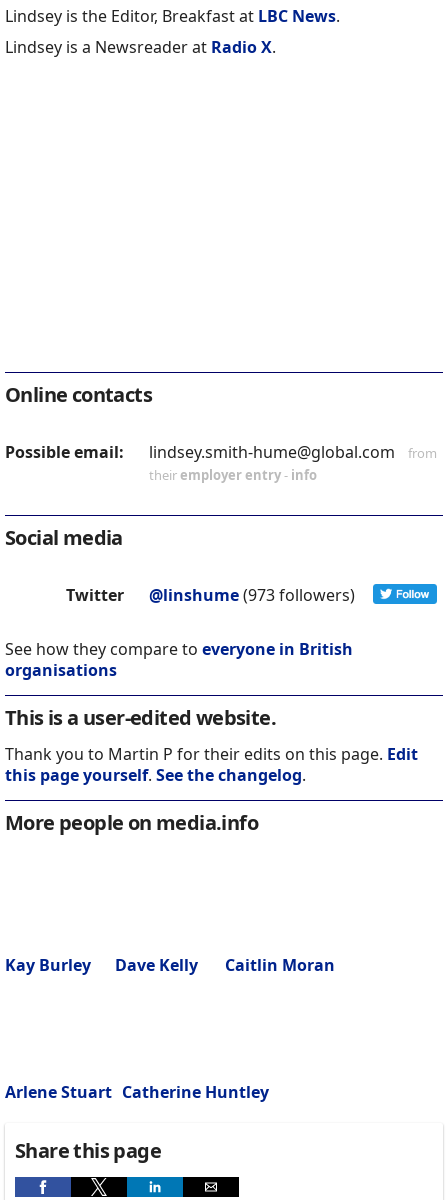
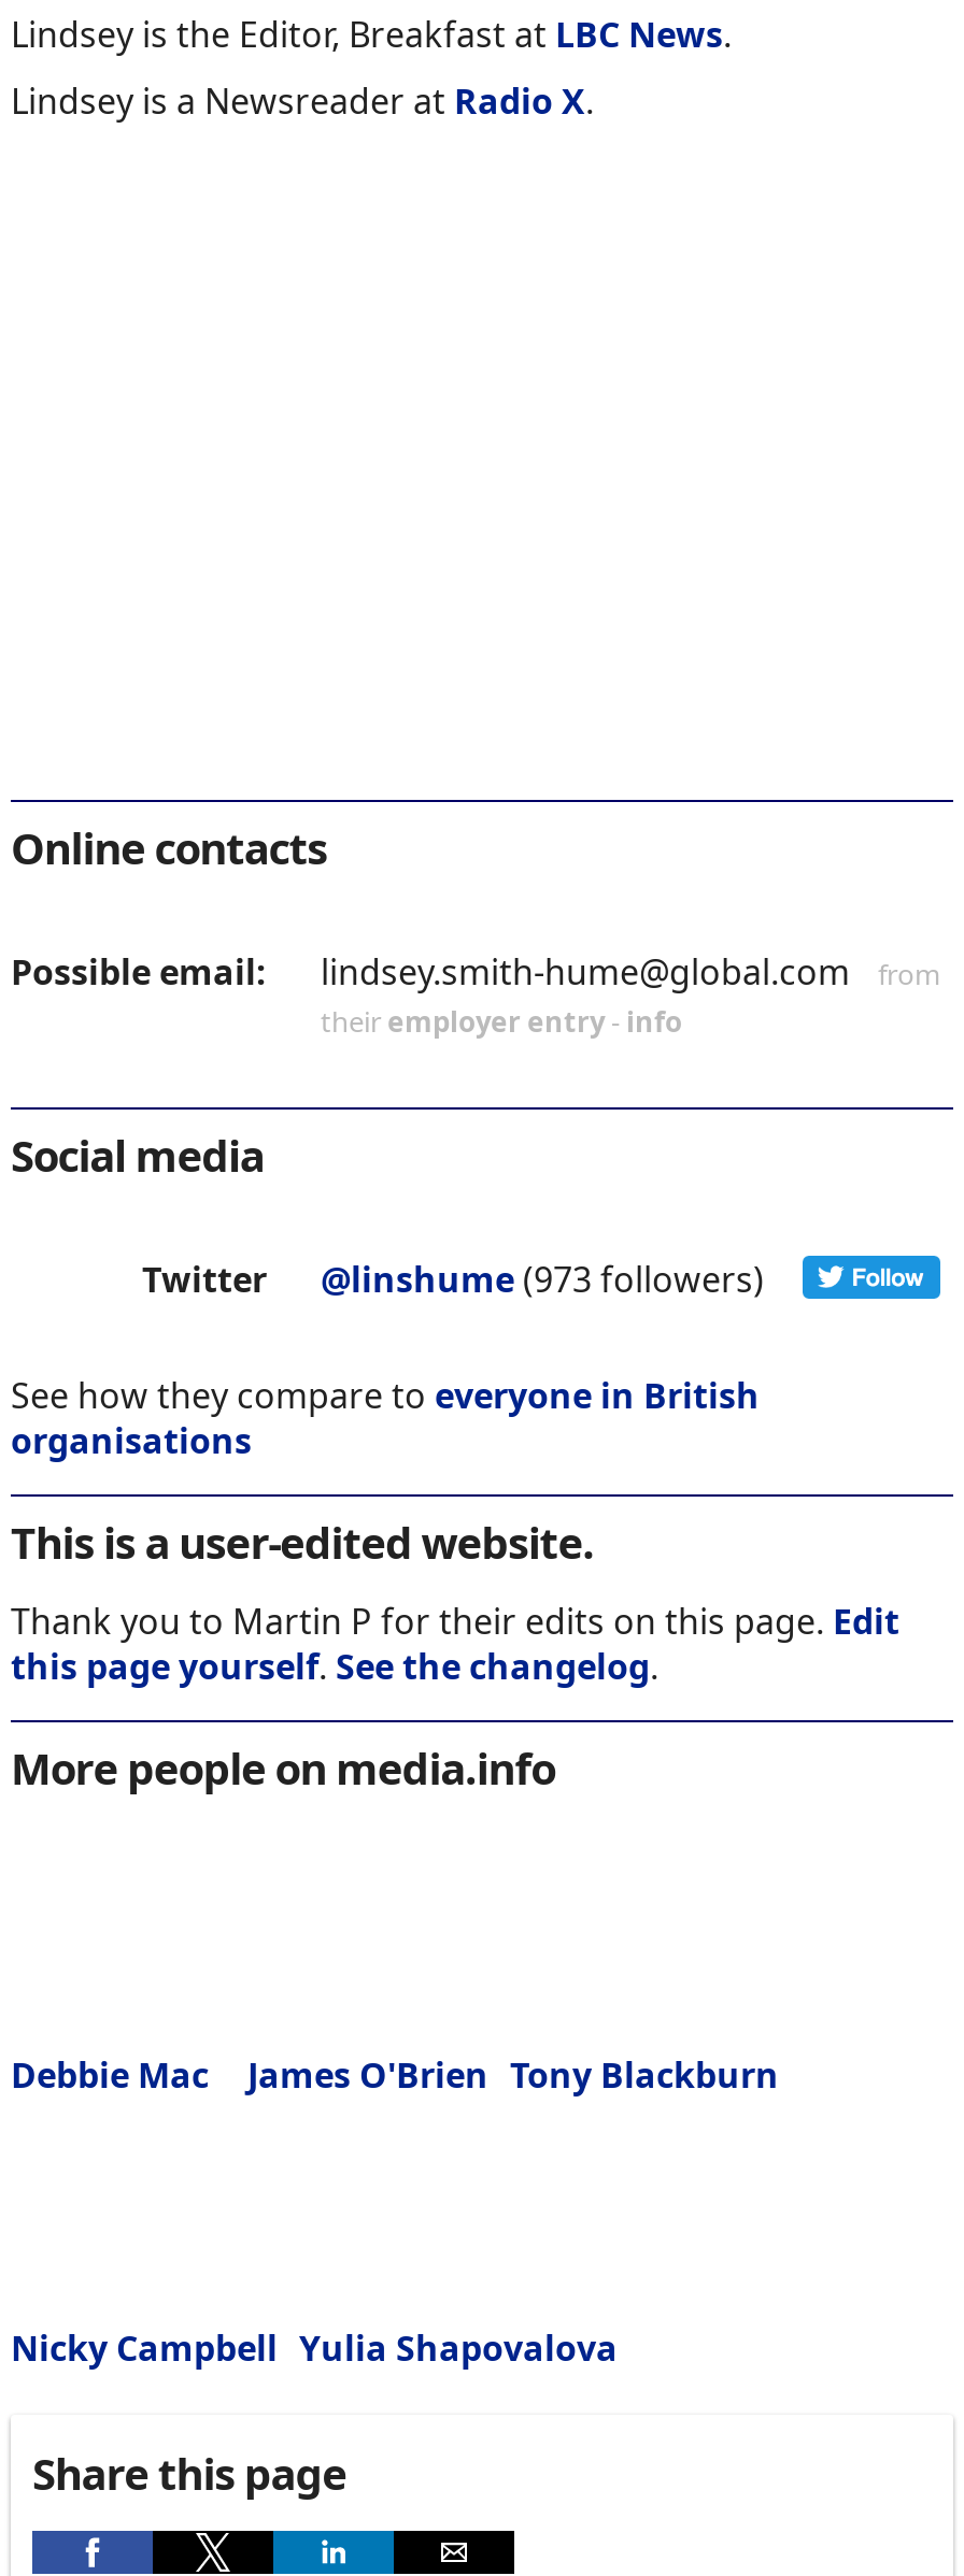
[5,954,335,976] Kay Burley | Dave Kelly | Caitlin Moran -> [11,2052,779,2100] Debbie Mac | James O'Brien Tony Blackburn
[5,1081,269,1103] Arlene Stuart Catherine Huntley -> [11,2325,618,2373] Nicky Campbell Yulia Shapovalova

